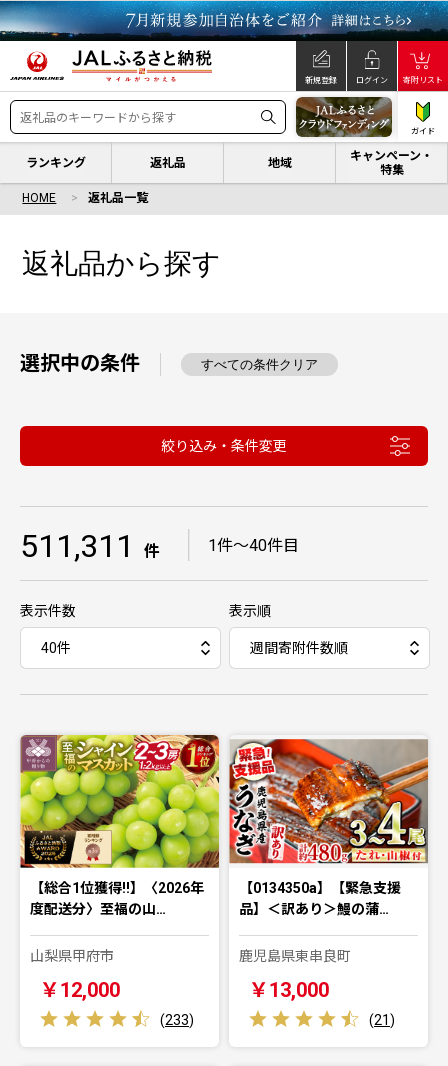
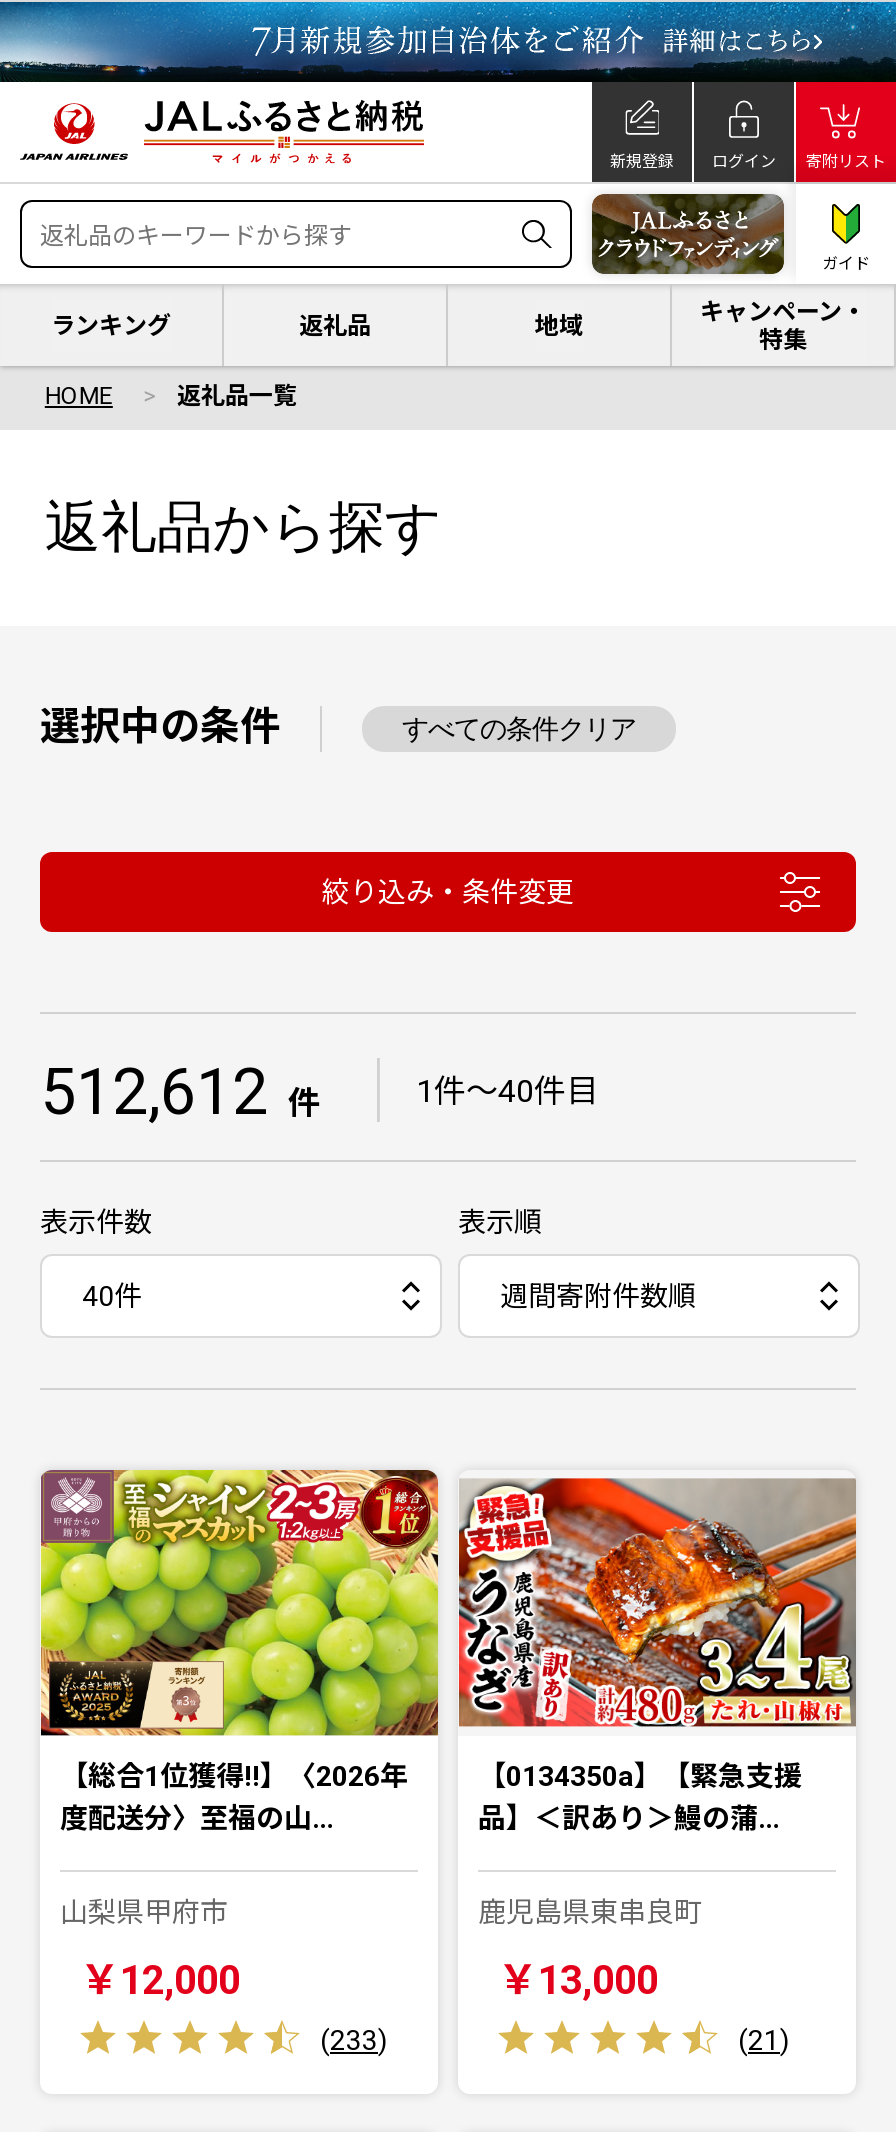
[20,527,299,565] 511,311 件 ｜ 1件〜40件目 -> [40,1054,598,1130] 512,612 件 ｜ 1件〜40件目

